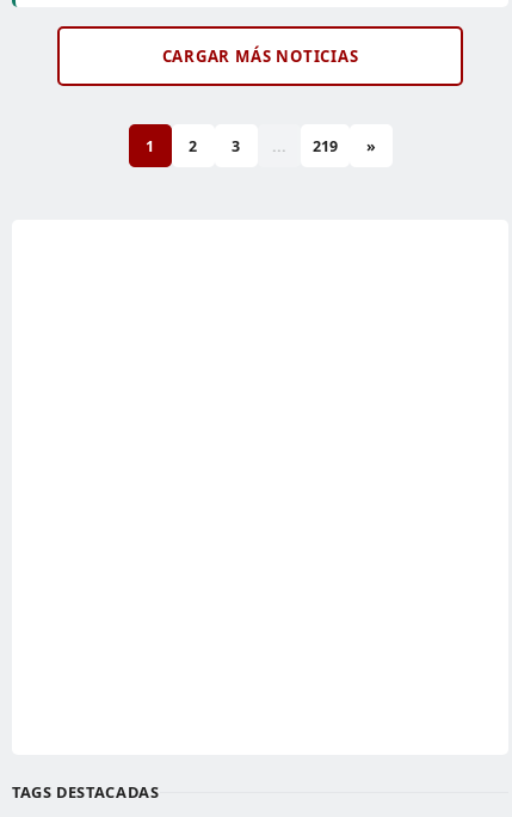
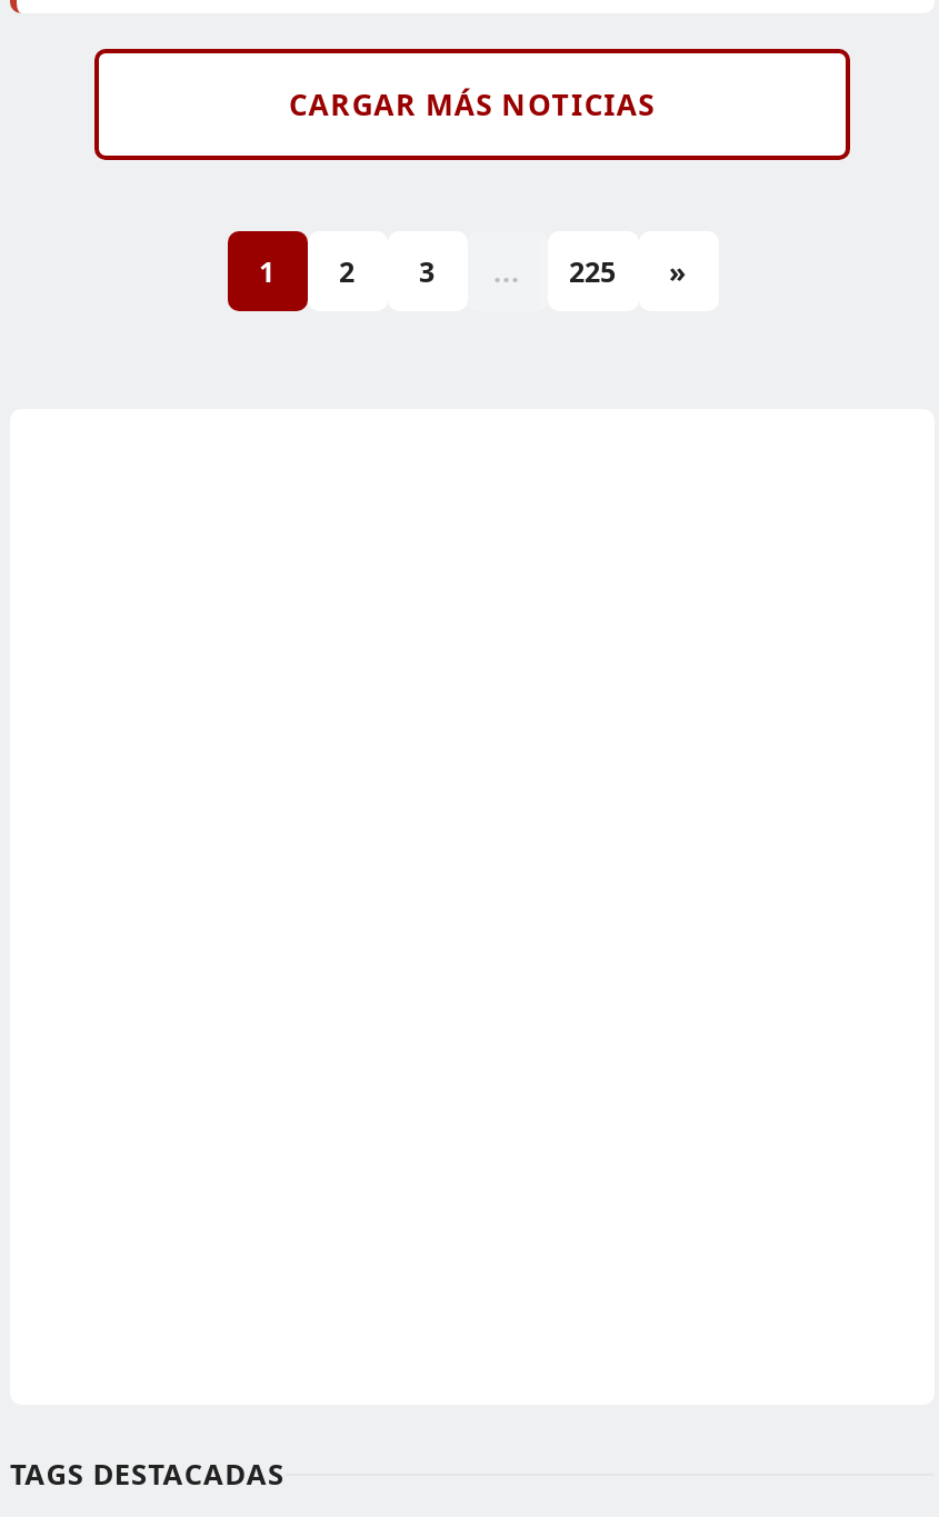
[312,136,337,156] 219 -> [569,252,616,290] 225

